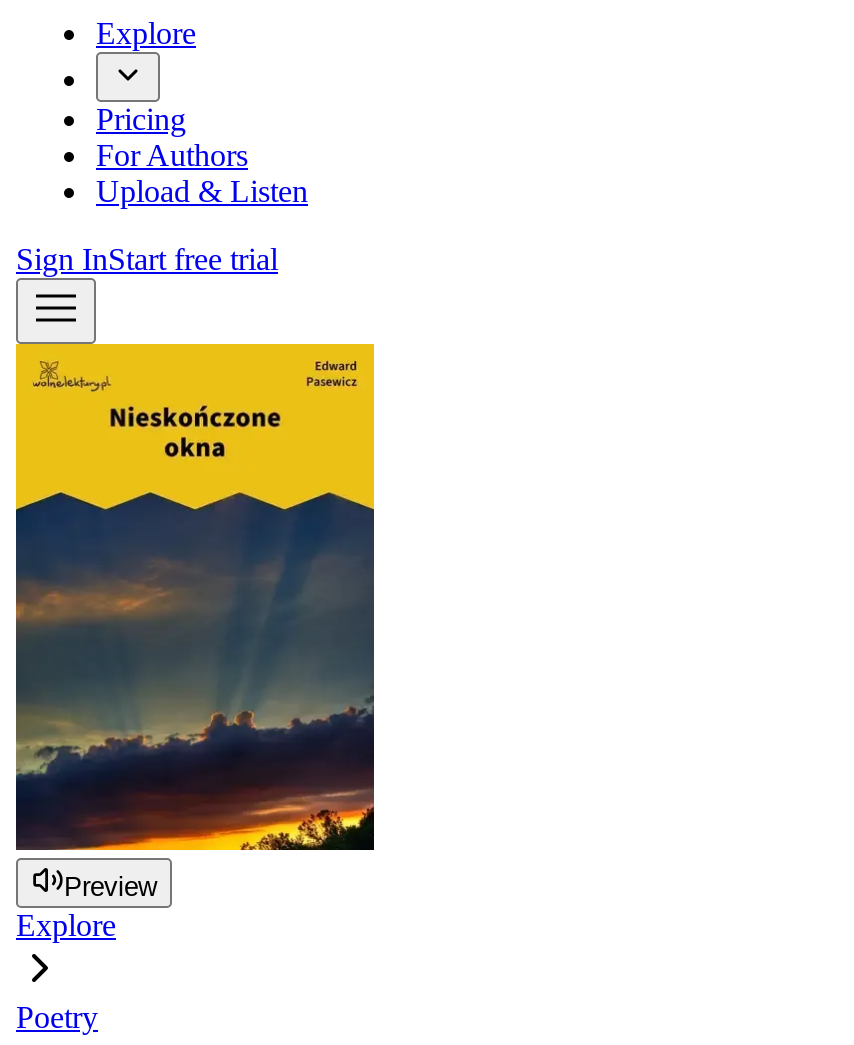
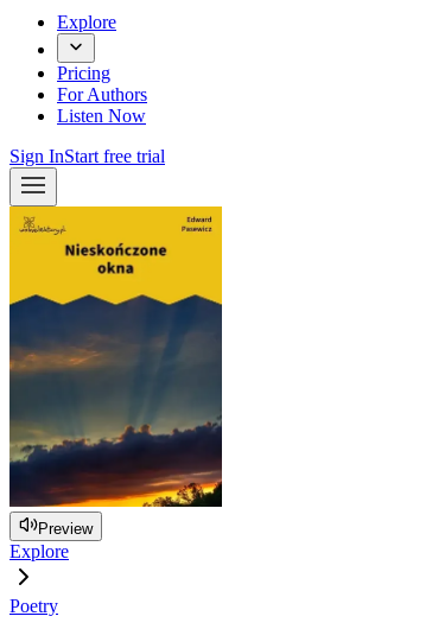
[96,174,308,208] Upload & Listen -> [57,106,146,126] Listen Now

